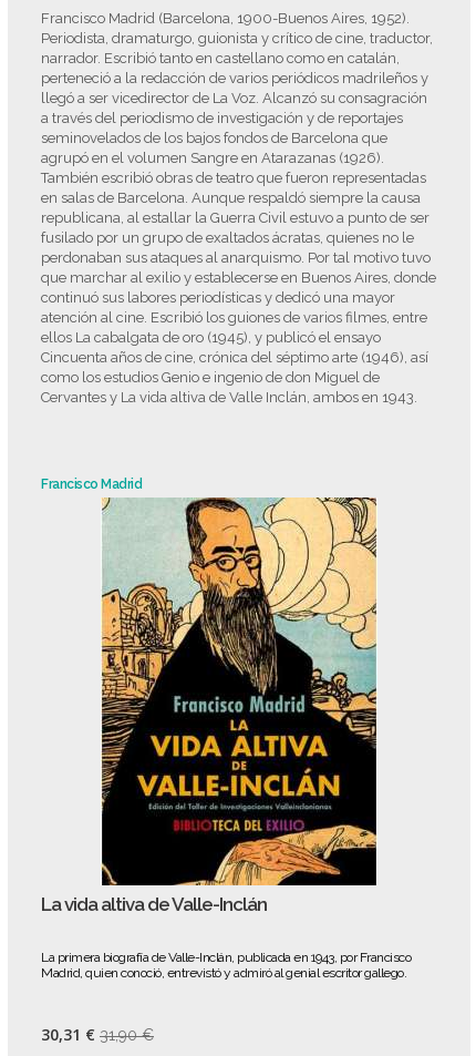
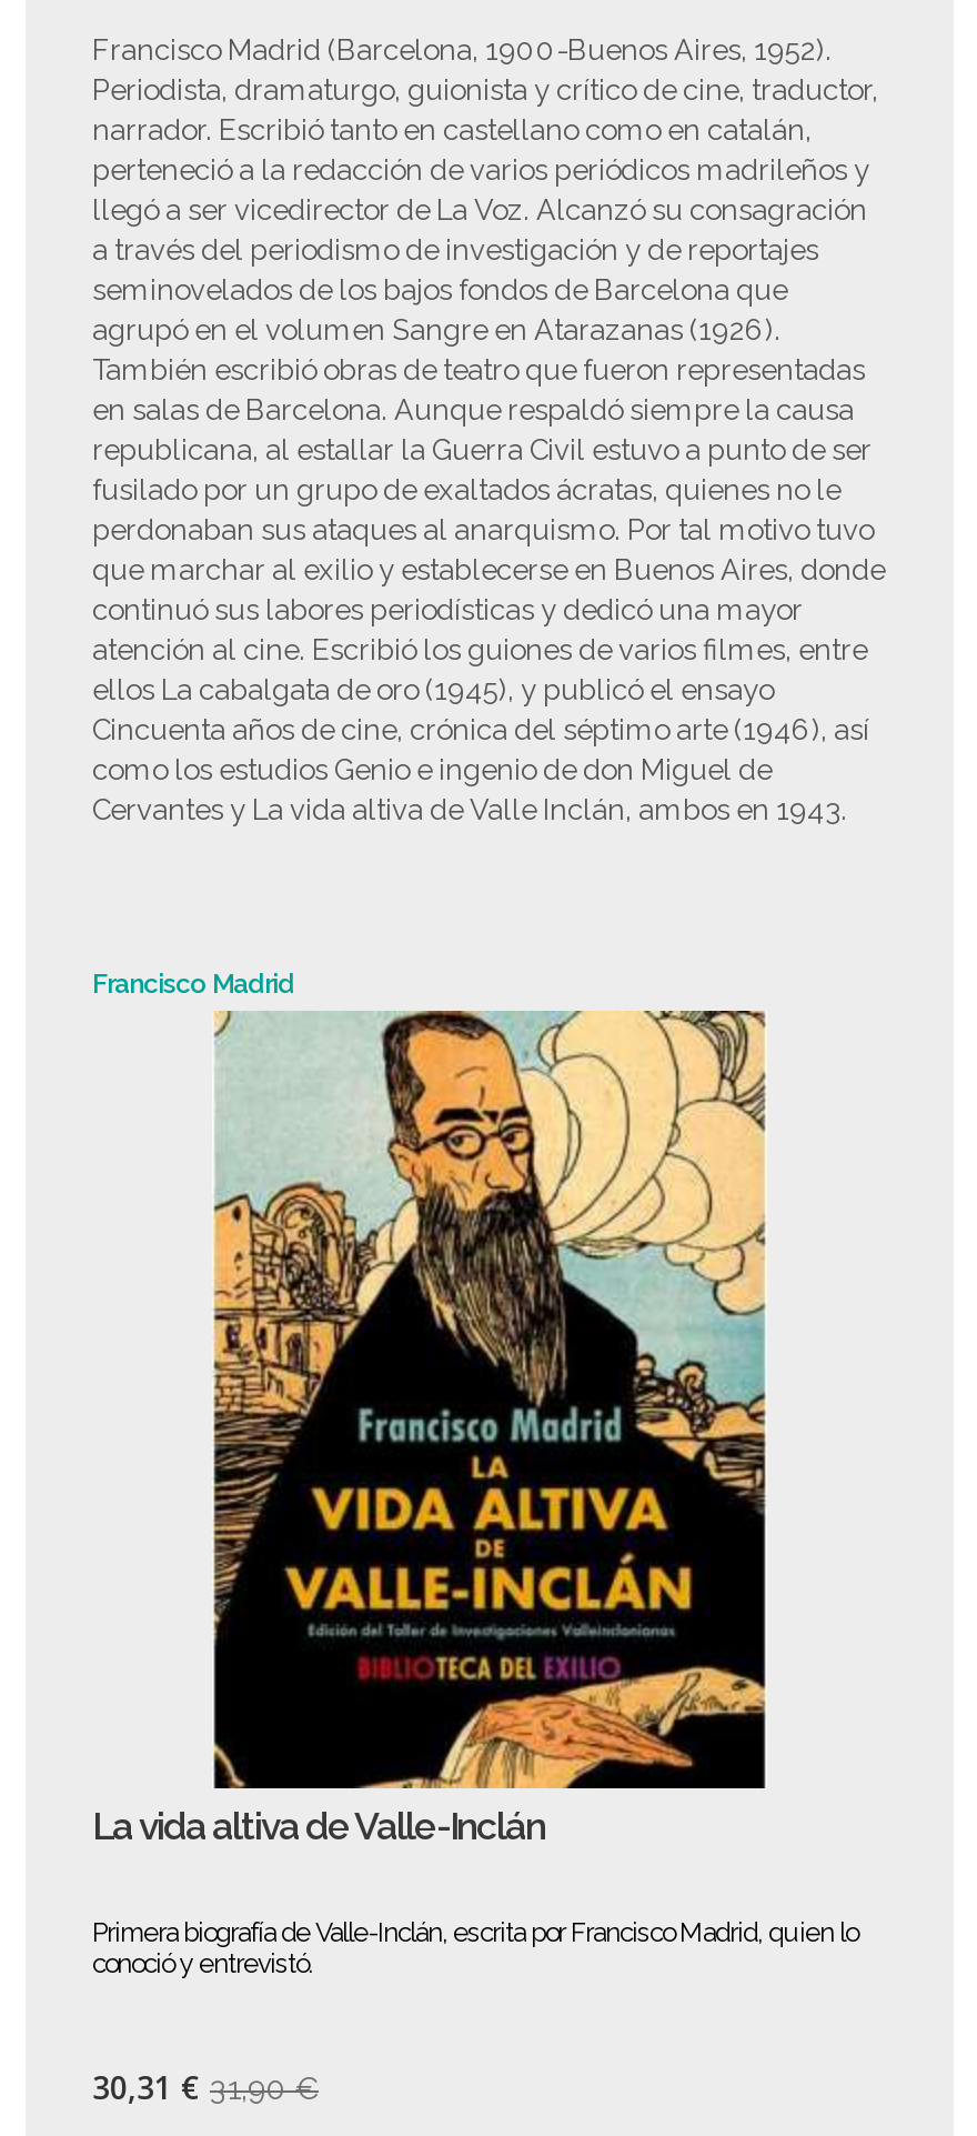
[41,950,411,981] La primera biografía de Valle-Inclán, publicada en 1943, por Francisco | Madrid, quien conoció, entrevistó y admiró al genial escritor gallego. -> [92,1917,857,1979] Primera biografía de Valle-Inclán, escrita por Francisco Madrid, quien lo | conoció y entrevistó.

